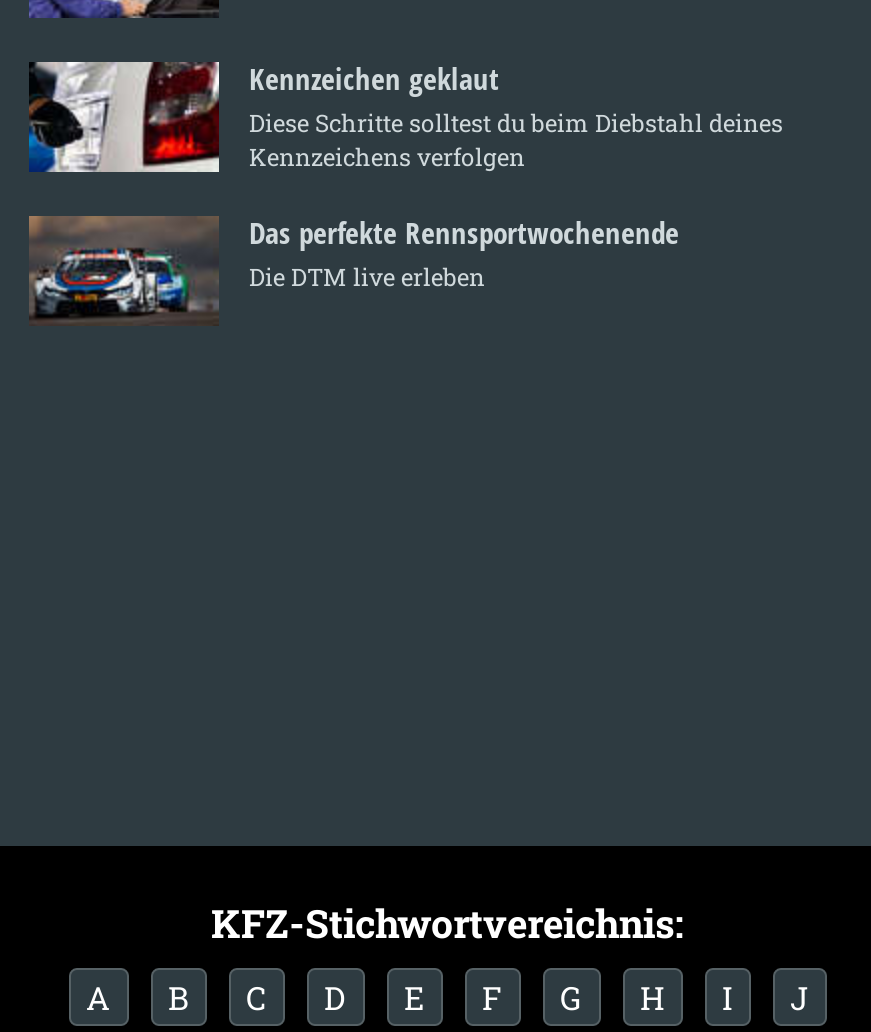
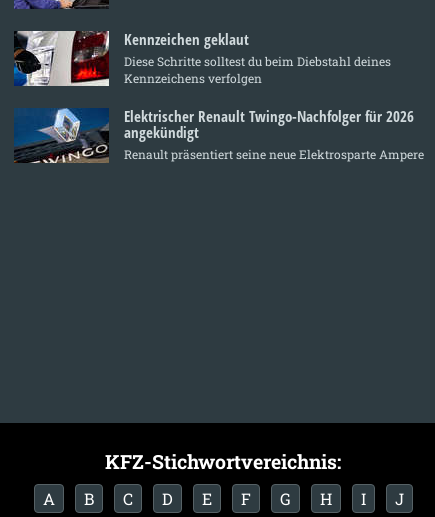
[27,212,679,326] [image] | Das perfekte Rennsportwochenende | Die DTM live erleben -> [14,106,424,164] [image] | Elektrischer Renault Twingo-Nachfolger für 2026 | angekündigt | Renault präsentiert seine neue Elektrosparte Ampere

